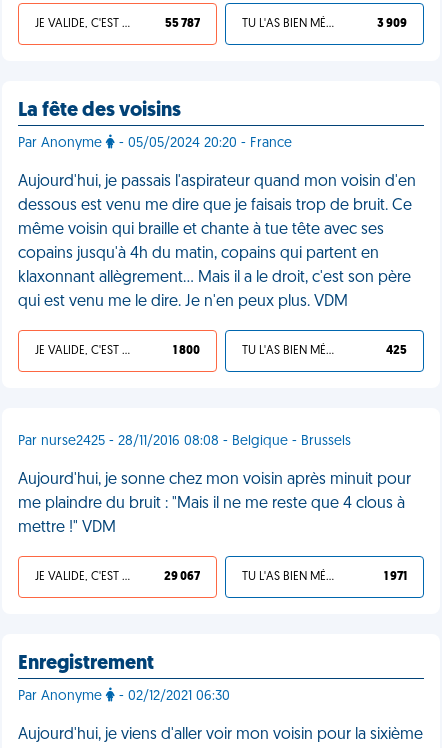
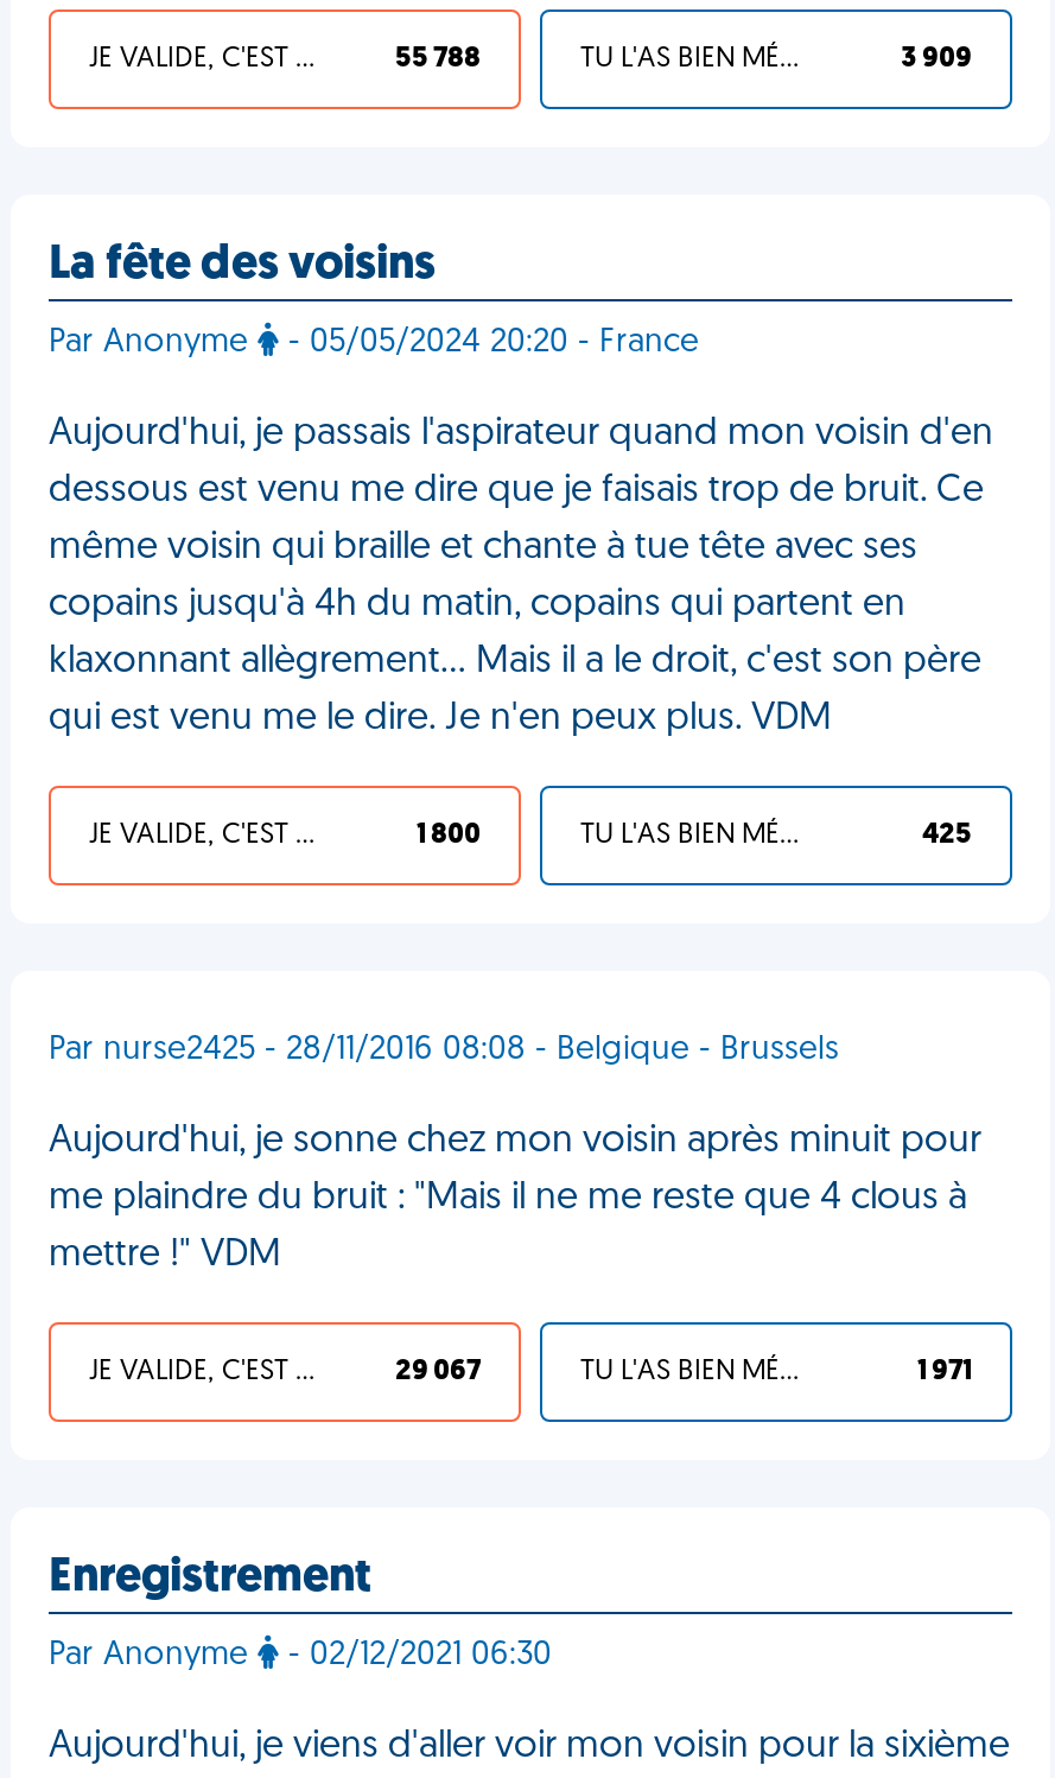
[165,18,200,30] 55 787 -> [395,45,481,74] 55 788

